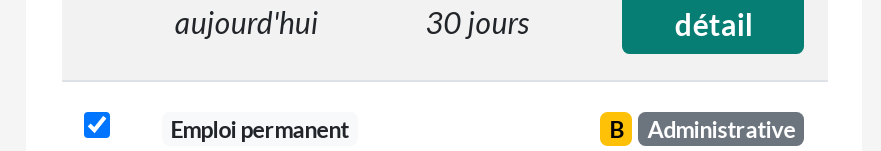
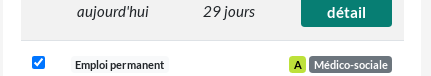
[425,4,529,40] 30 jours -> [203,2,255,20] 29 jours
[610,116,796,142] B | Administrative -> [294,58,388,71] A | Médico-sociale

